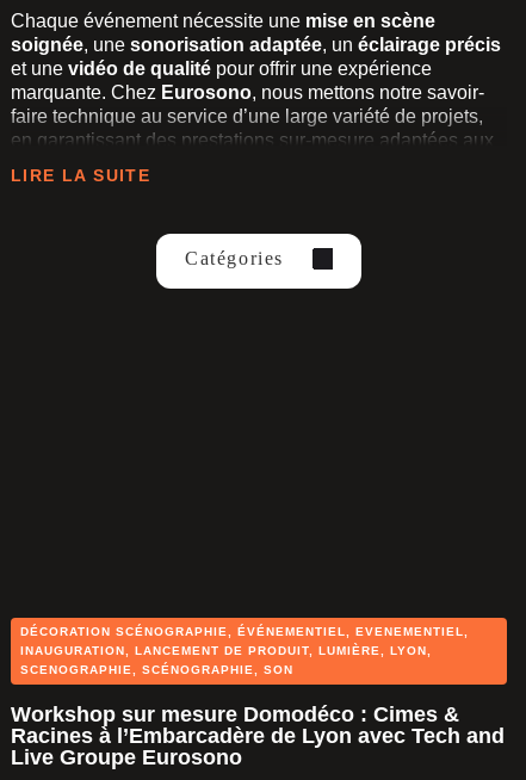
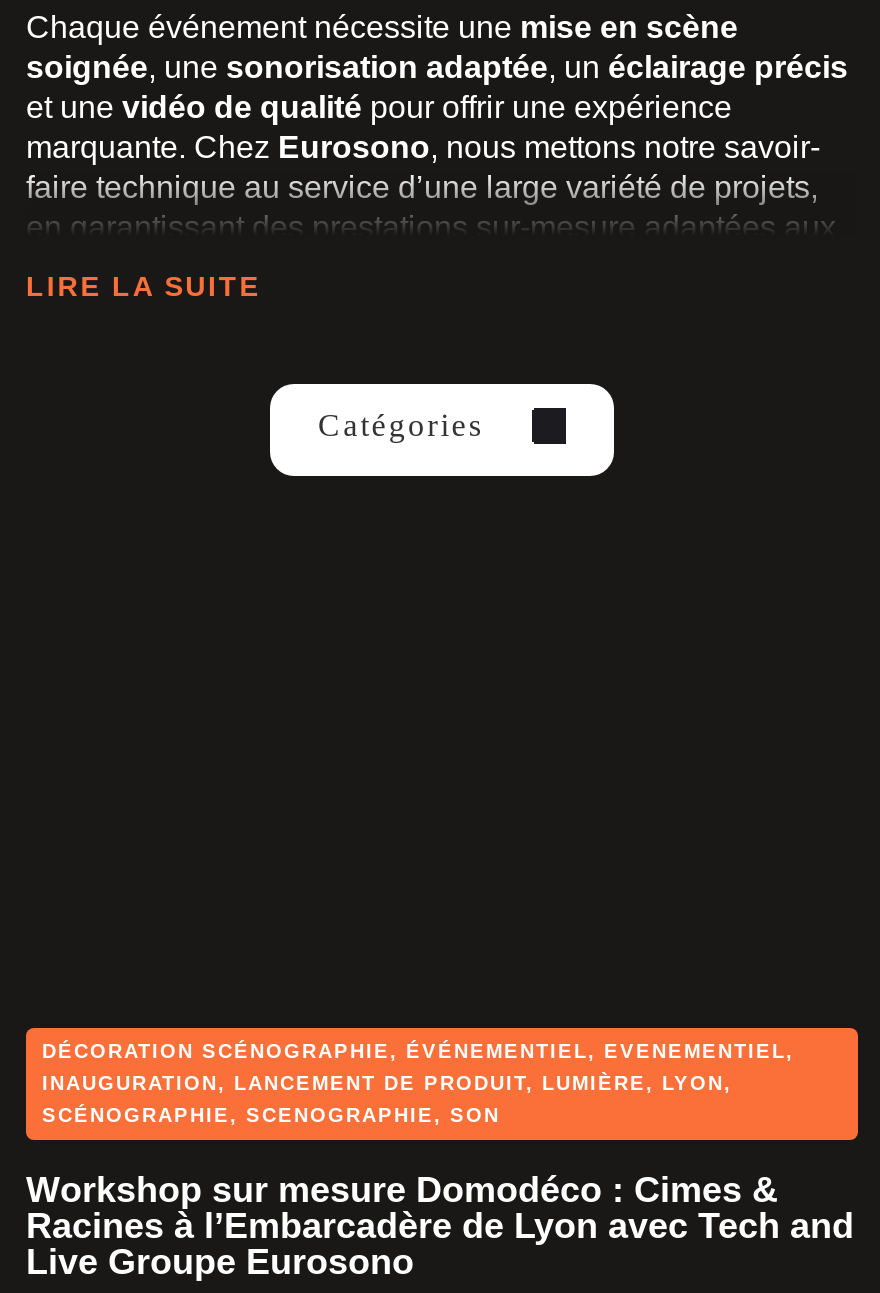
[20,663,293,676] SCENOGRAPHIE, SCÉNOGRAPHIE, SON -> [42,1104,500,1126] SCÉNOGRAPHIE, SCENOGRAPHIE, SON

